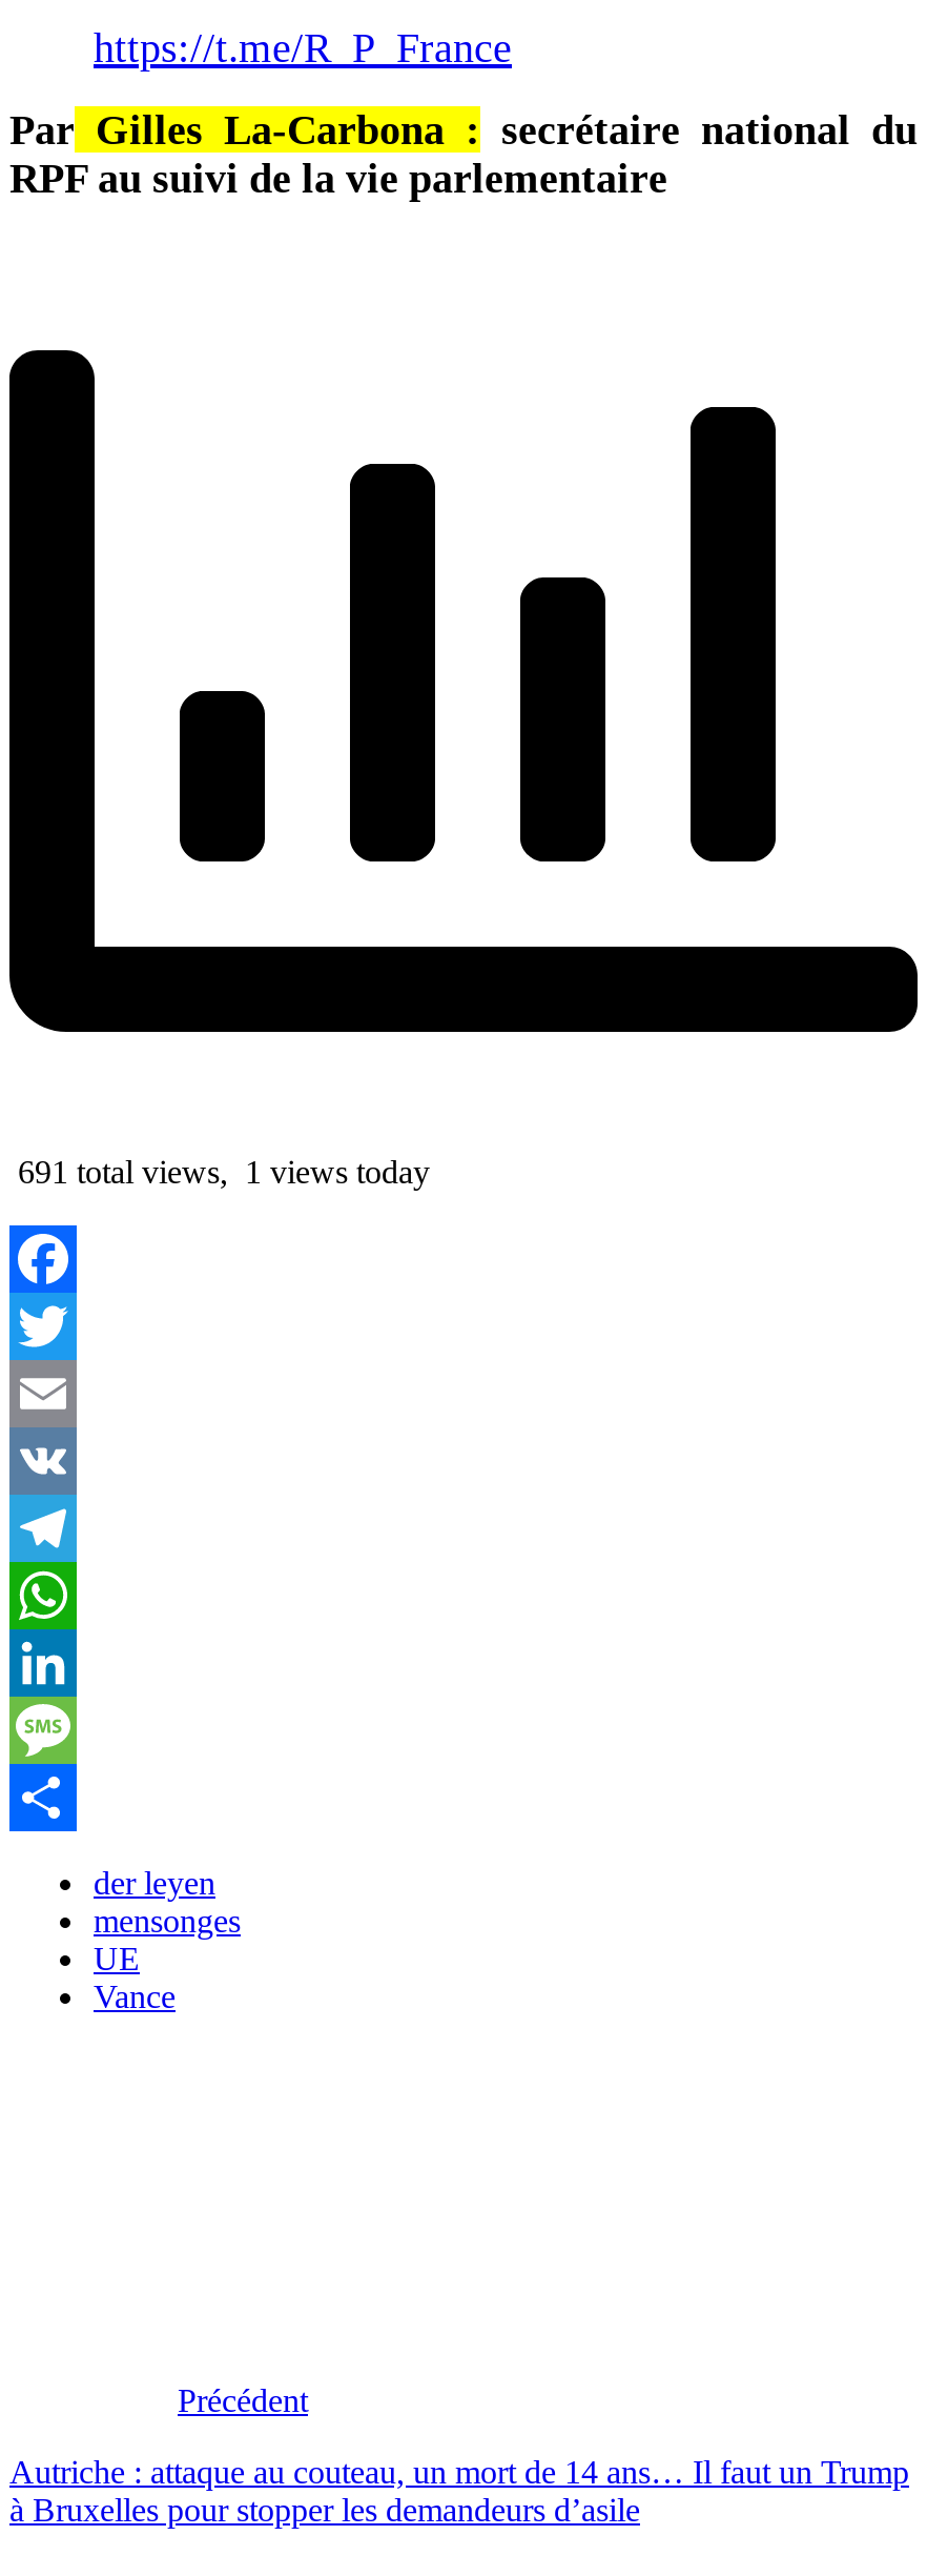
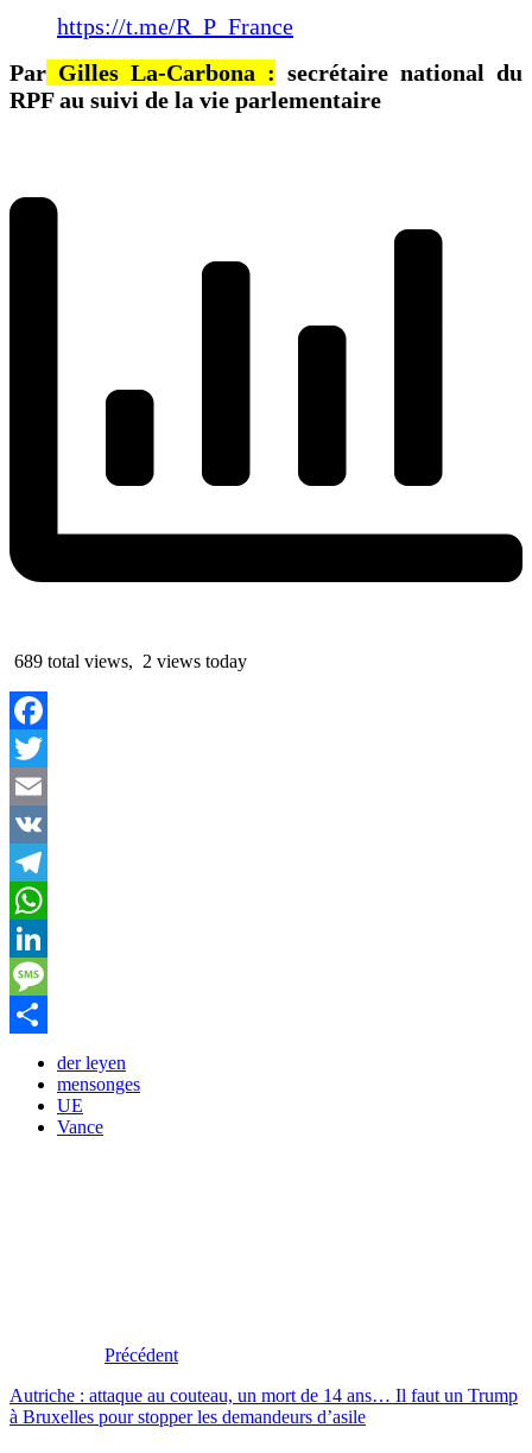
[9,1153,430,1189] 691 total views, 1 views today -> [9,651,247,671] 689 total views, 2 views today

